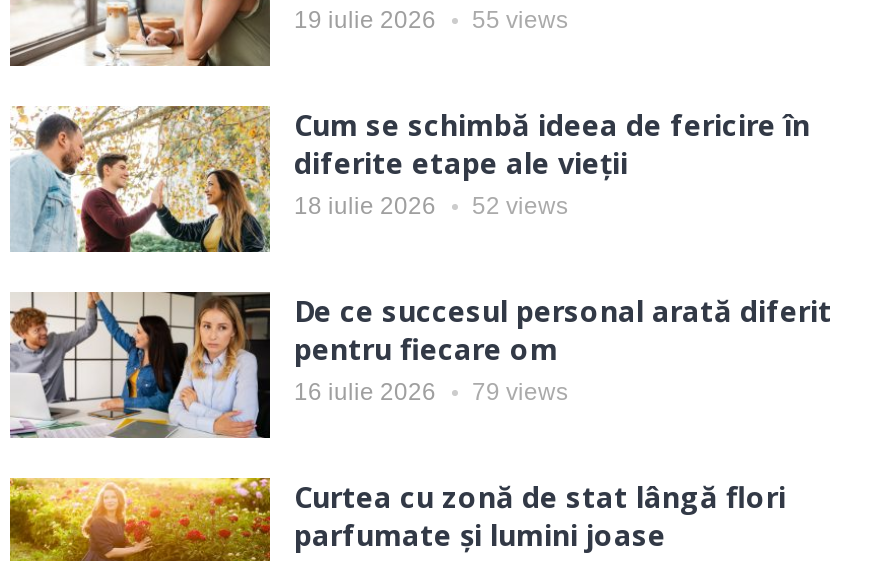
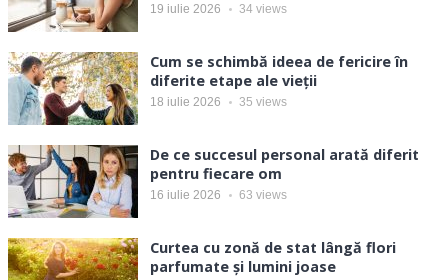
[294,5,568,33] 19 iulie 2026 55 views -> [150,2,287,16] 19 iulie 2026 34 views
[294,191,568,219] 18 iulie 2026 52 views -> [150,95,287,109] 18 iulie 2026 35 views
[294,377,568,405] 16 iulie 2026 79 views -> [150,188,287,202] 16 iulie 2026 63 views

